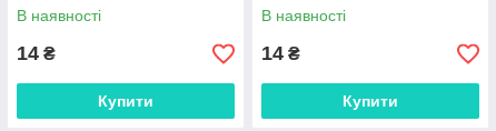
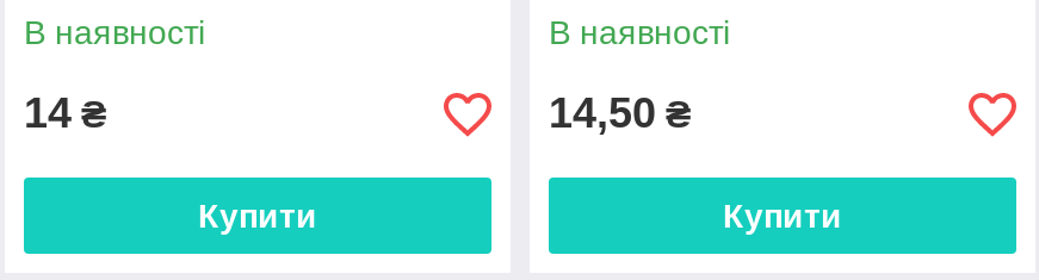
[261,42,300,64] 14 ₴ -> [549,89,692,137] 14,50 ₴

